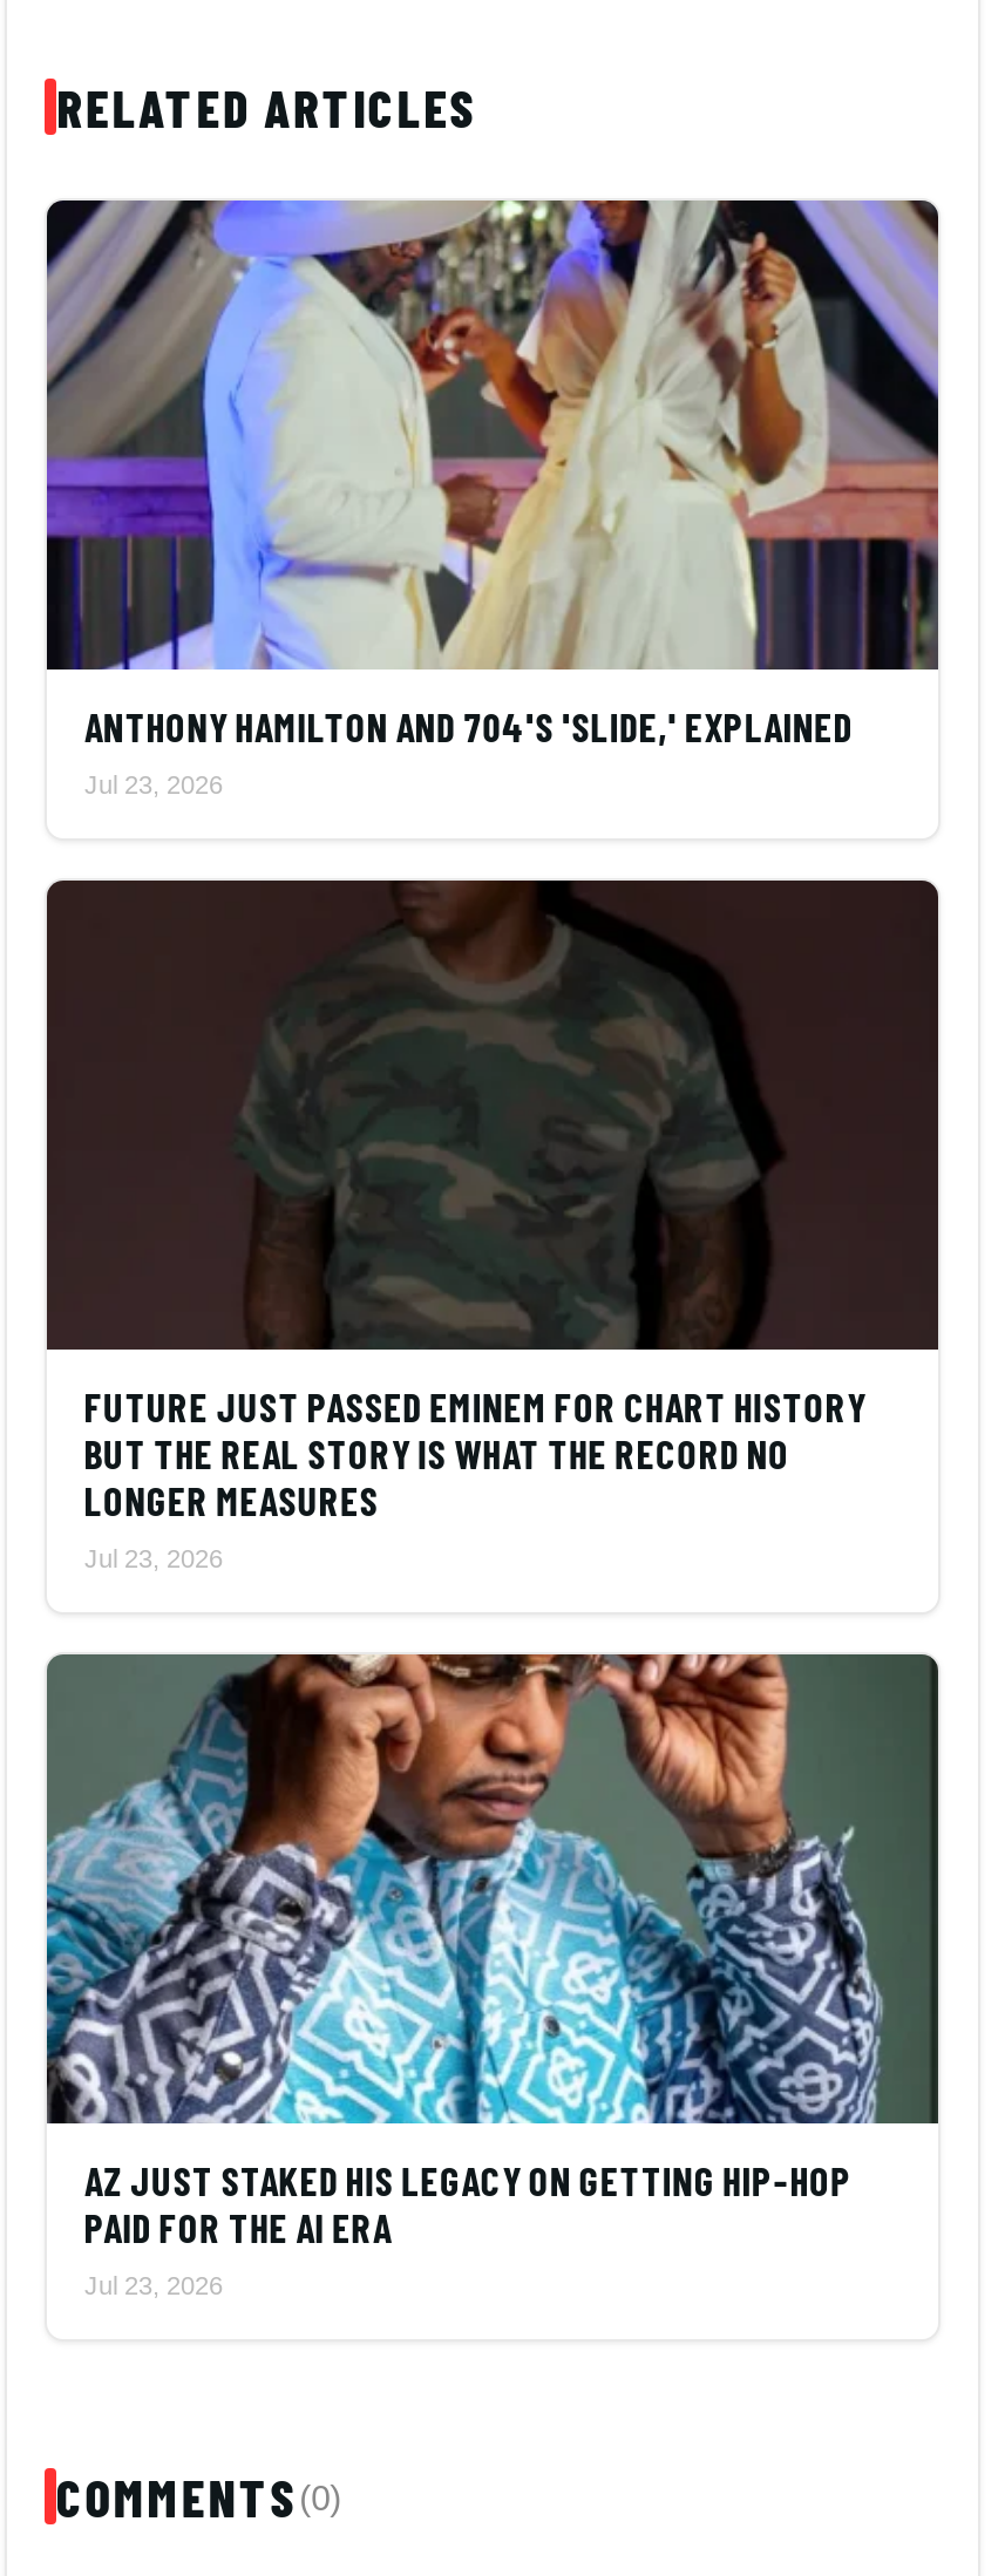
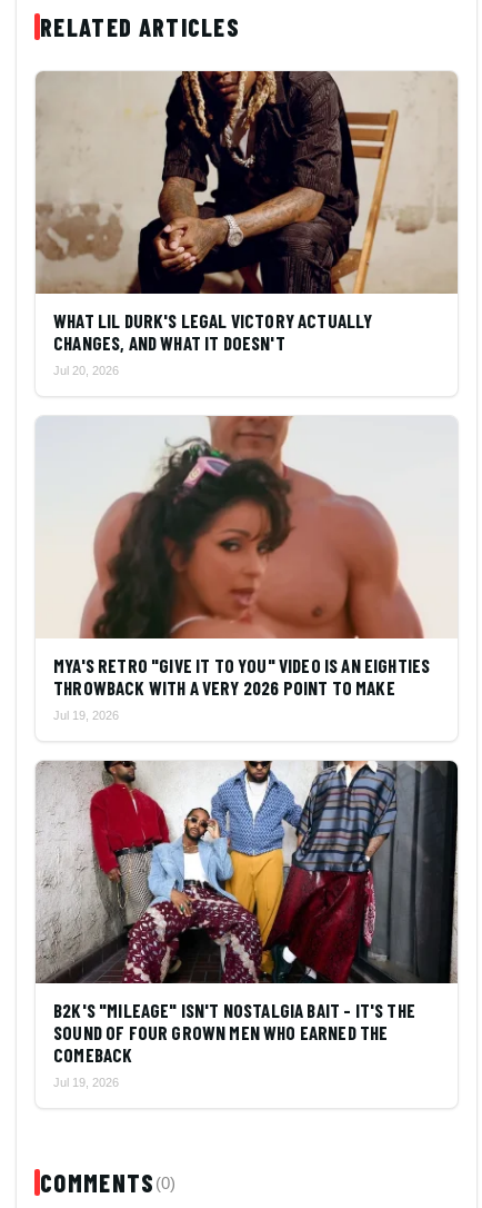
[47,198,941,798] [image] | ANTHONY HAMILTON AND 704'S 'SLIDE,' EXPLAINED | Jul 23, 2026 -> [34,70,458,377] [image] | WHAT LIL DURK'S LEGAL VICTORY ACTUALLY | CHANGES, AND WHAT IT DOESN'T | Jul 20, 2026
[45,878,941,1572] [image] | FUTURE JUST PASSED EMINEM FOR CHART HISTORY | BUT THE REAL STORY IS WHAT THE RECORD NO | LONGER MEASURES | Jul 23, 2026 -> [36,415,458,722] [image] | MYA'S RETRO "GIVE IT TO YOU" VIDEO IS AN EIGHTIES | THROWBACK WITH A VERY 2026 POINT TO MAKE | Jul 19, 2026
[45,1652,938,2299] [image] | AZ JUST STAKED HIS LEGACY ON GETTING HIP-HOP | PAID FOR THE AI ERA | Jul 23, 2026 -> [36,760,458,1089] [image] | B2K'S "MILEAGE" ISN'T NOSTALGIA BAIT - IT'S THE | SOUND OF FOUR GROWN MEN WHO EARNED THE | COMEBACK | Jul 19, 2026

